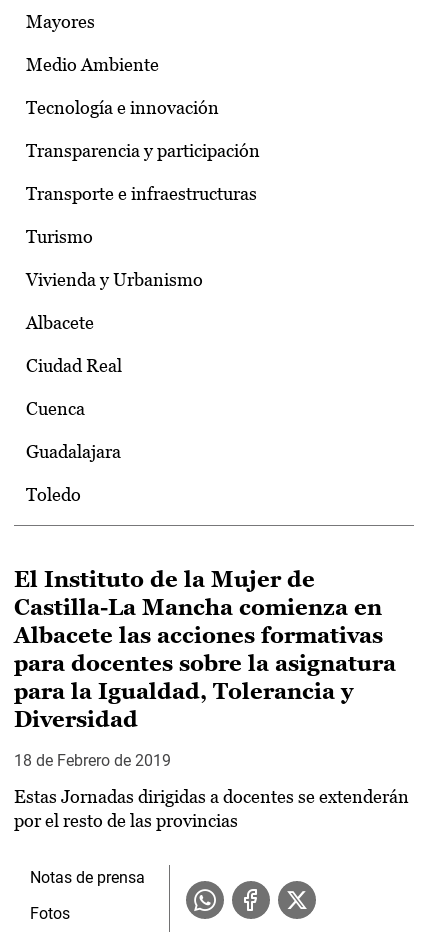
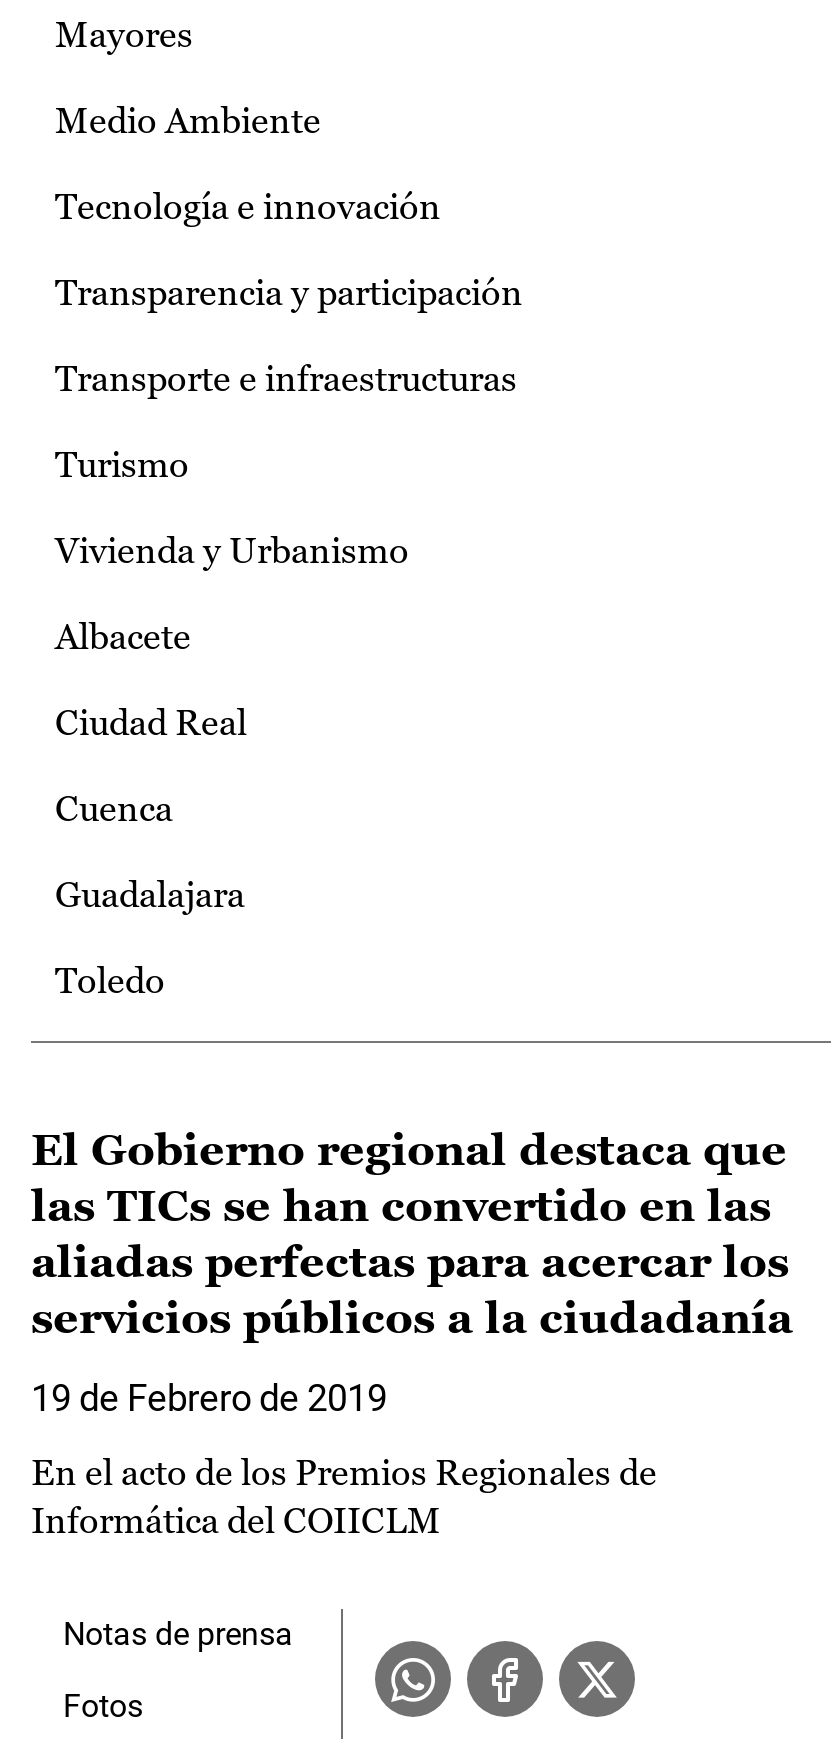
[14,567,396,732] El Instituto de la Mujer de | Castilla-La Mancha comienza en | Albacete las acciones formativas | para docentes sobre la asignatura | para la Igualdad, Tolerancia y | Diversidad -> [31,1125,793,1343] El Gobierno regional destaca que | las TICs se han convertido en las | aliadas perfectas para acercar los | servicios públicos a la ciudadanía
[14,751,171,770] 18 de Febrero de 2019 -> [31,1377,387,1419] 19 de Febrero de 2019
[14,786,409,831] Estas Jornadas dirigidas a docentes se extenderán | por el resto de las provincias -> [31,1451,657,1541] En el acto de los Premios Regionales de | Informática del COIICLM

